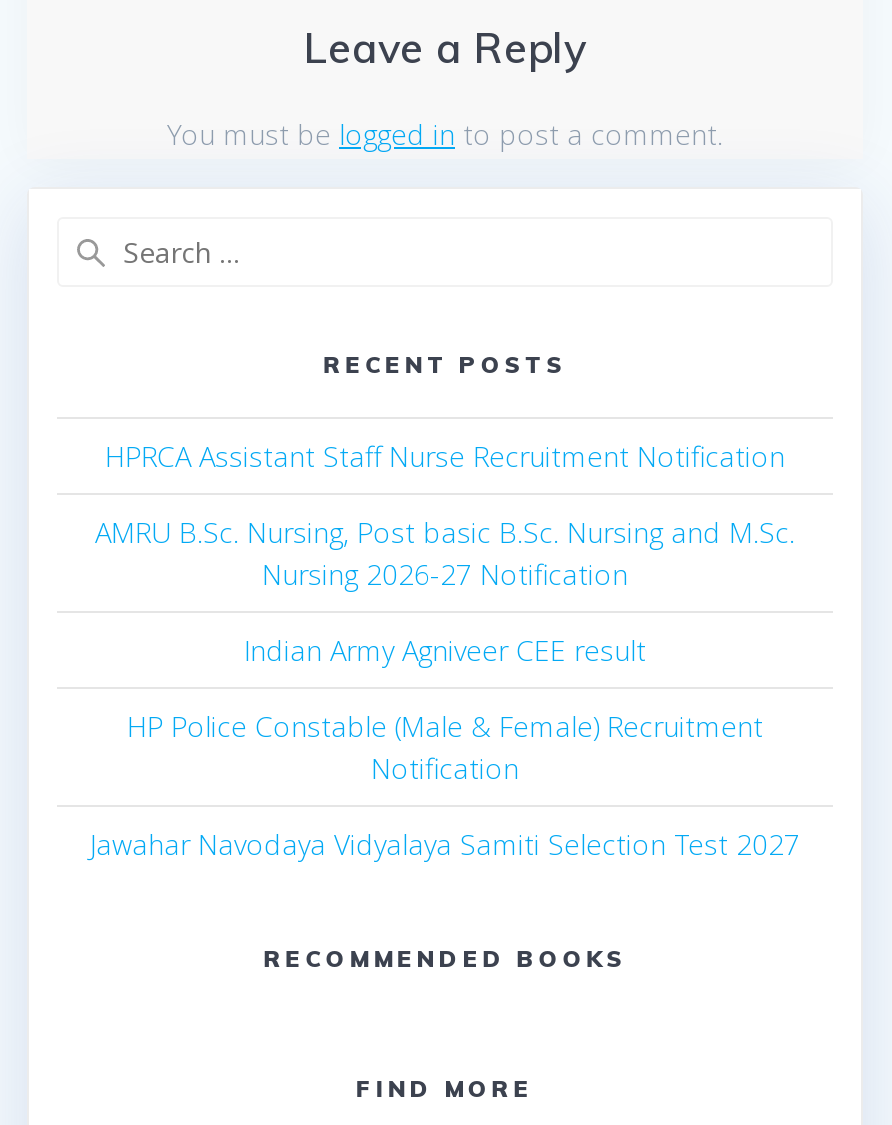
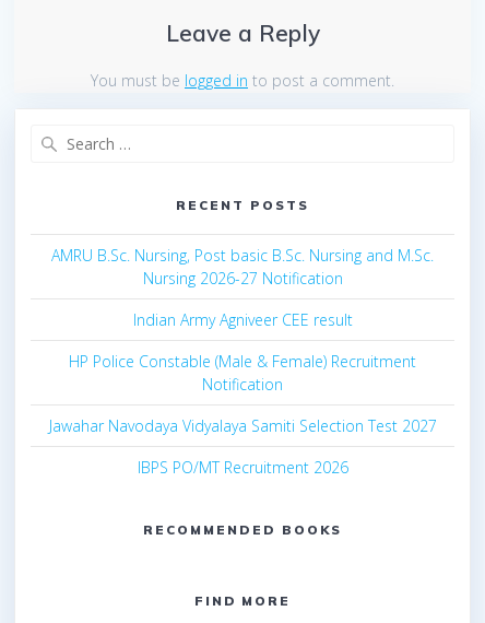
[105,437,785,475] HPRCA Assistant Staff Nurse Recruitment Notification -> none
moved [90,513,800,863] -> [49,245,436,436]: AMRU B.Sc. Nursing, Post basic B.Sc. Nursing and M.Sc. | Nursing 2026-27 Notification | Indian Army Agniveer CEE result | HP Police Constable (Male & Female) Recruitment | Notification | Jawahar Navodaya Vidyalaya Samiti Selection Test 2027
none -> [137,457,348,478] IBPS PO/MT Recruitment 2026

